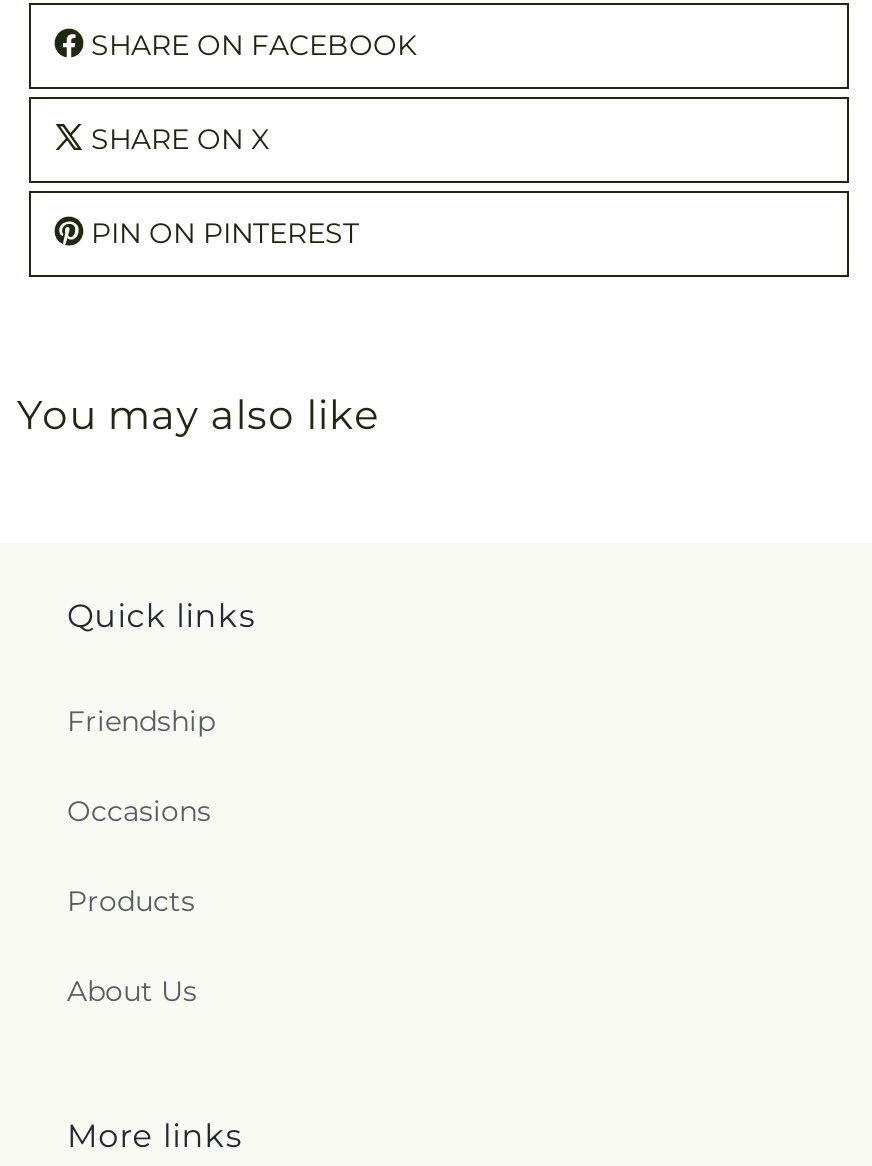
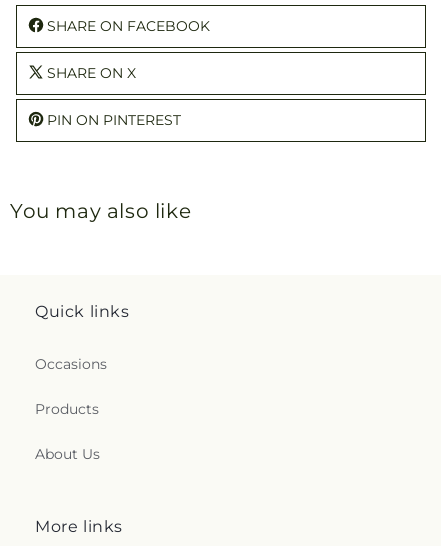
[67,703,215,739] Friendship -> none

